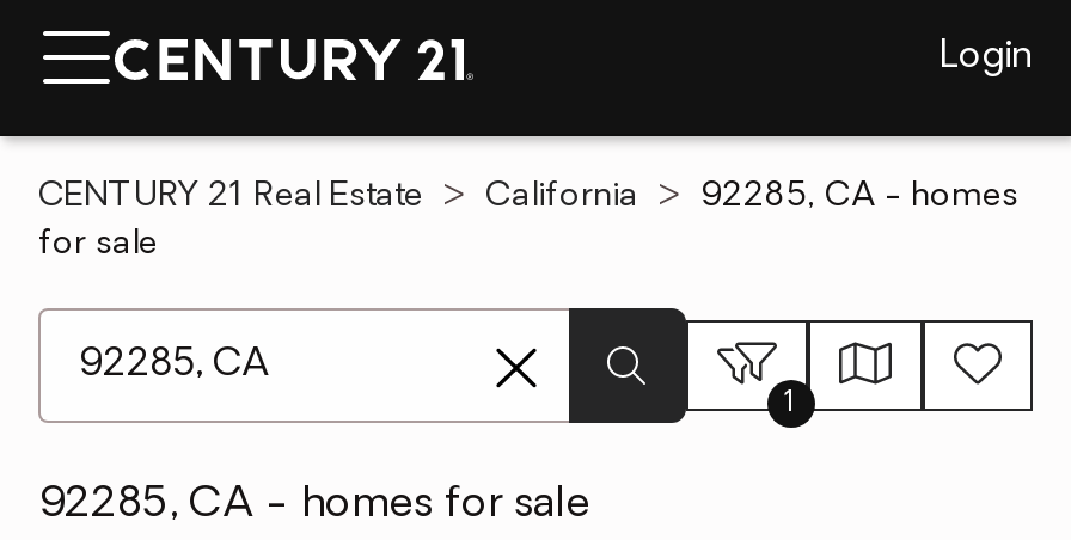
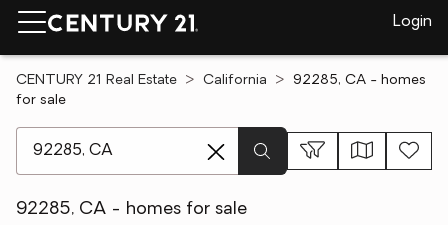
[784,389,796,418] 1 -> none

